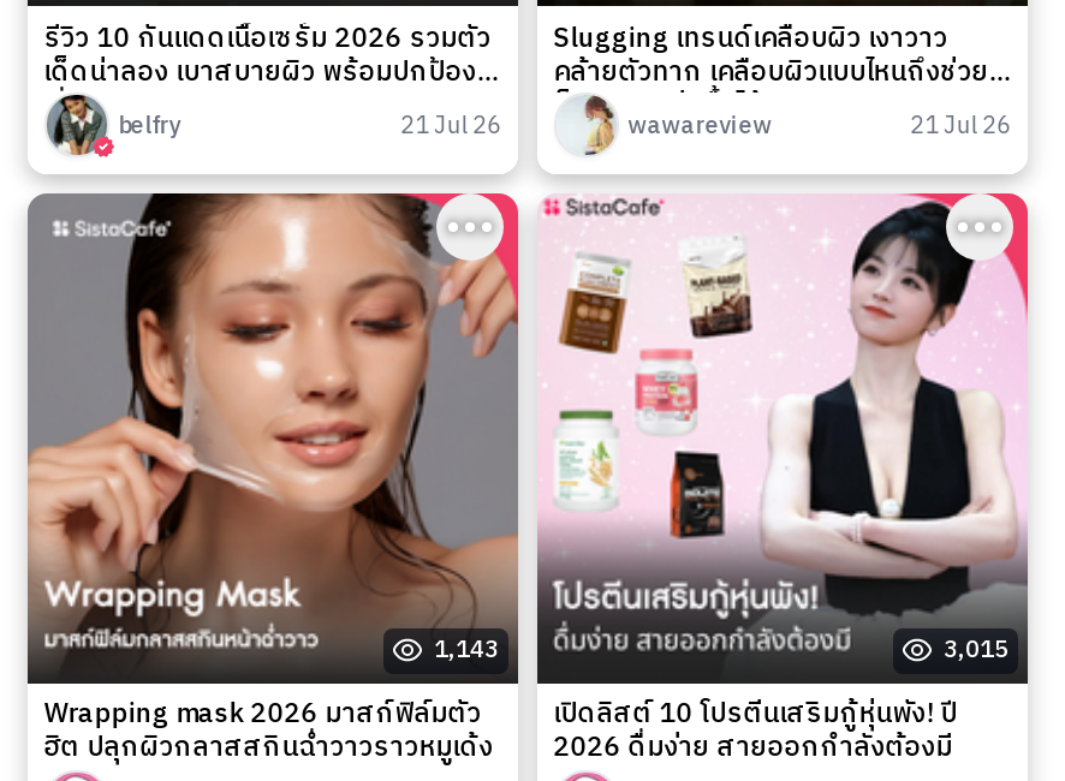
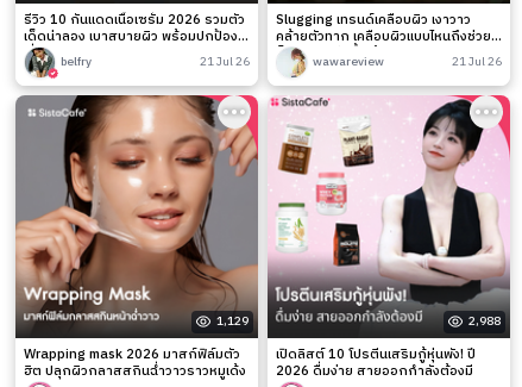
[434,630,499,669] 1,143 -> [216,312,249,331] 1,129
[944,630,1009,669] 3,015 -> [468,312,501,331] 2,988

